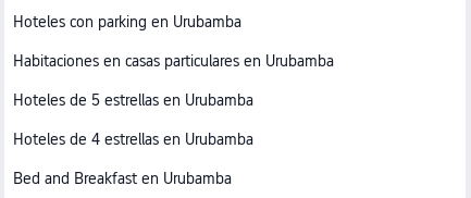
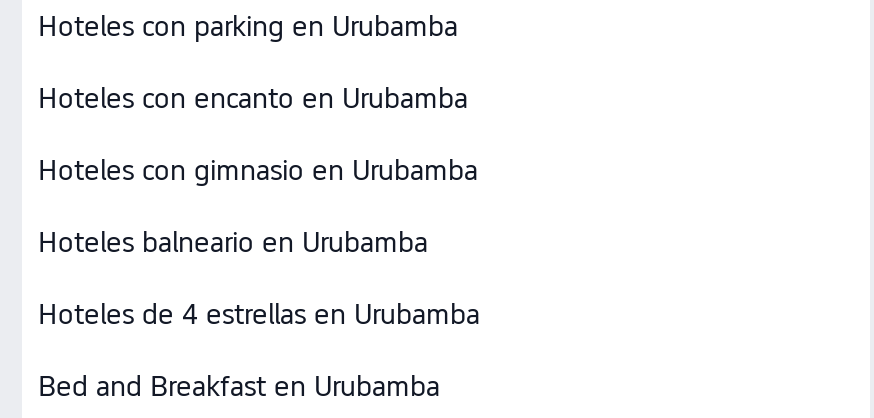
[13,52,334,109] Habitaciones en casas particulares en Urubamba | Hoteles de 5 estrellas en Urubamba -> [38,82,478,258] Hoteles con encanto en Urubamba | Hoteles con gimnasio en Urubamba | Hoteles balneario en Urubamba

